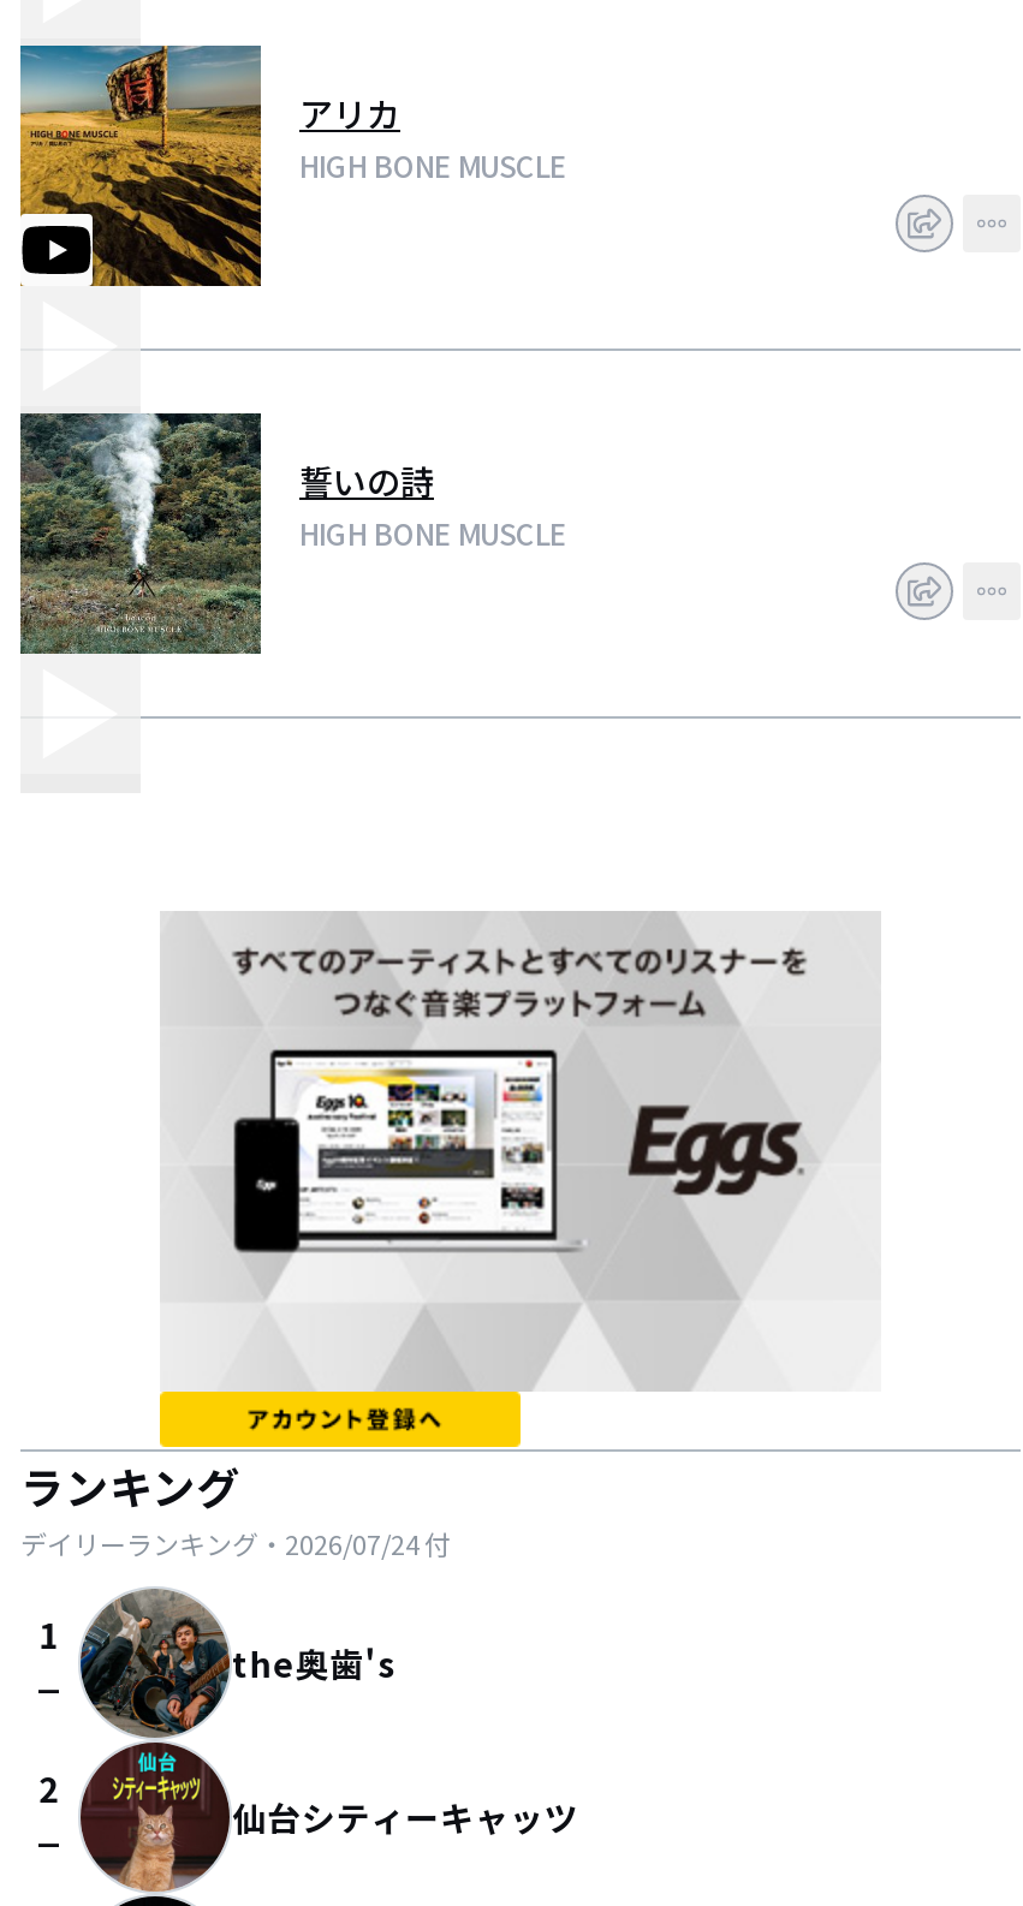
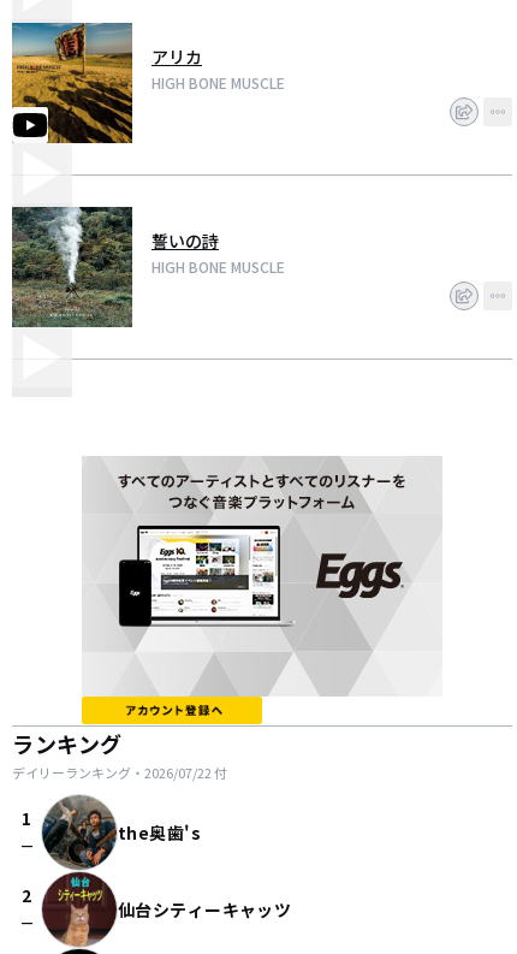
[20,1524,451,1562] デイリーランキング・2026/07/24付 -> [12,763,227,782] デイリーランキング・2026/07/22付

